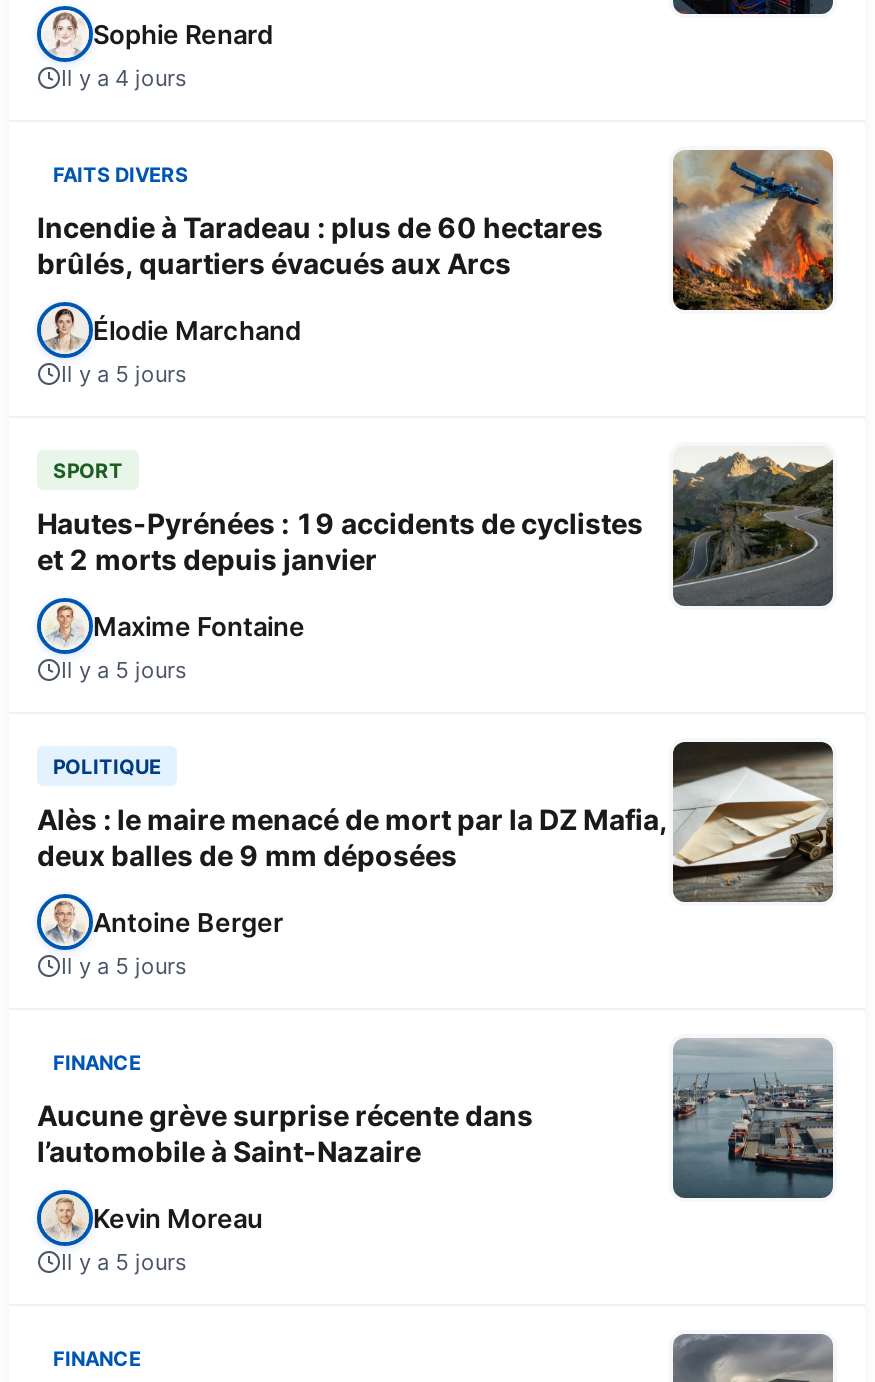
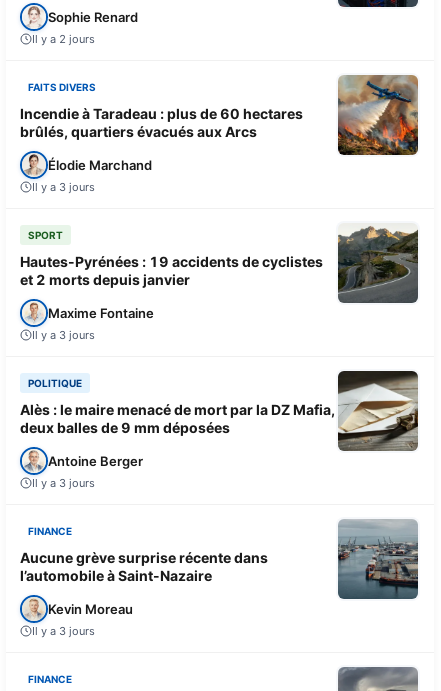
[61,63,187,91] Il y a 4 jours -> [32,32,95,46] Il y a 2 jours
[61,359,187,387] Il y a 5 jours -> [32,180,95,194] Il y a 3 jours
[61,655,187,683] Il y a 5 jours -> [32,328,95,342] Il y a 3 jours
[61,951,187,979] Il y a 5 jours -> [32,476,95,490] Il y a 3 jours
[61,1247,187,1275] Il y a 5 jours -> [32,624,95,638] Il y a 3 jours

